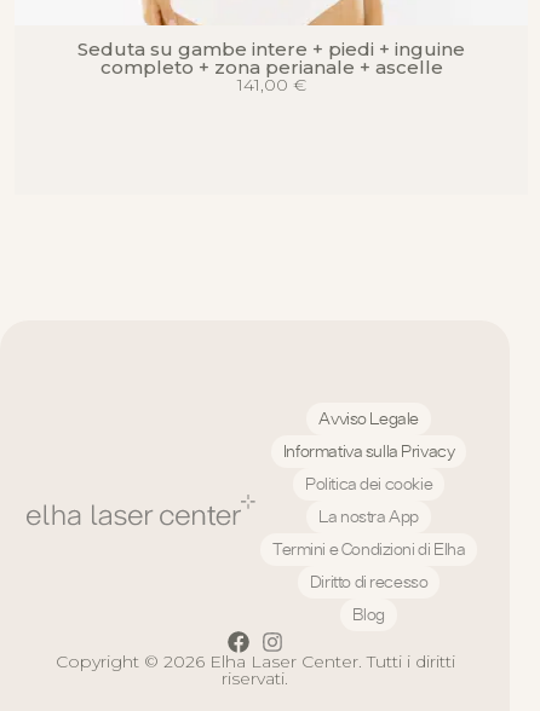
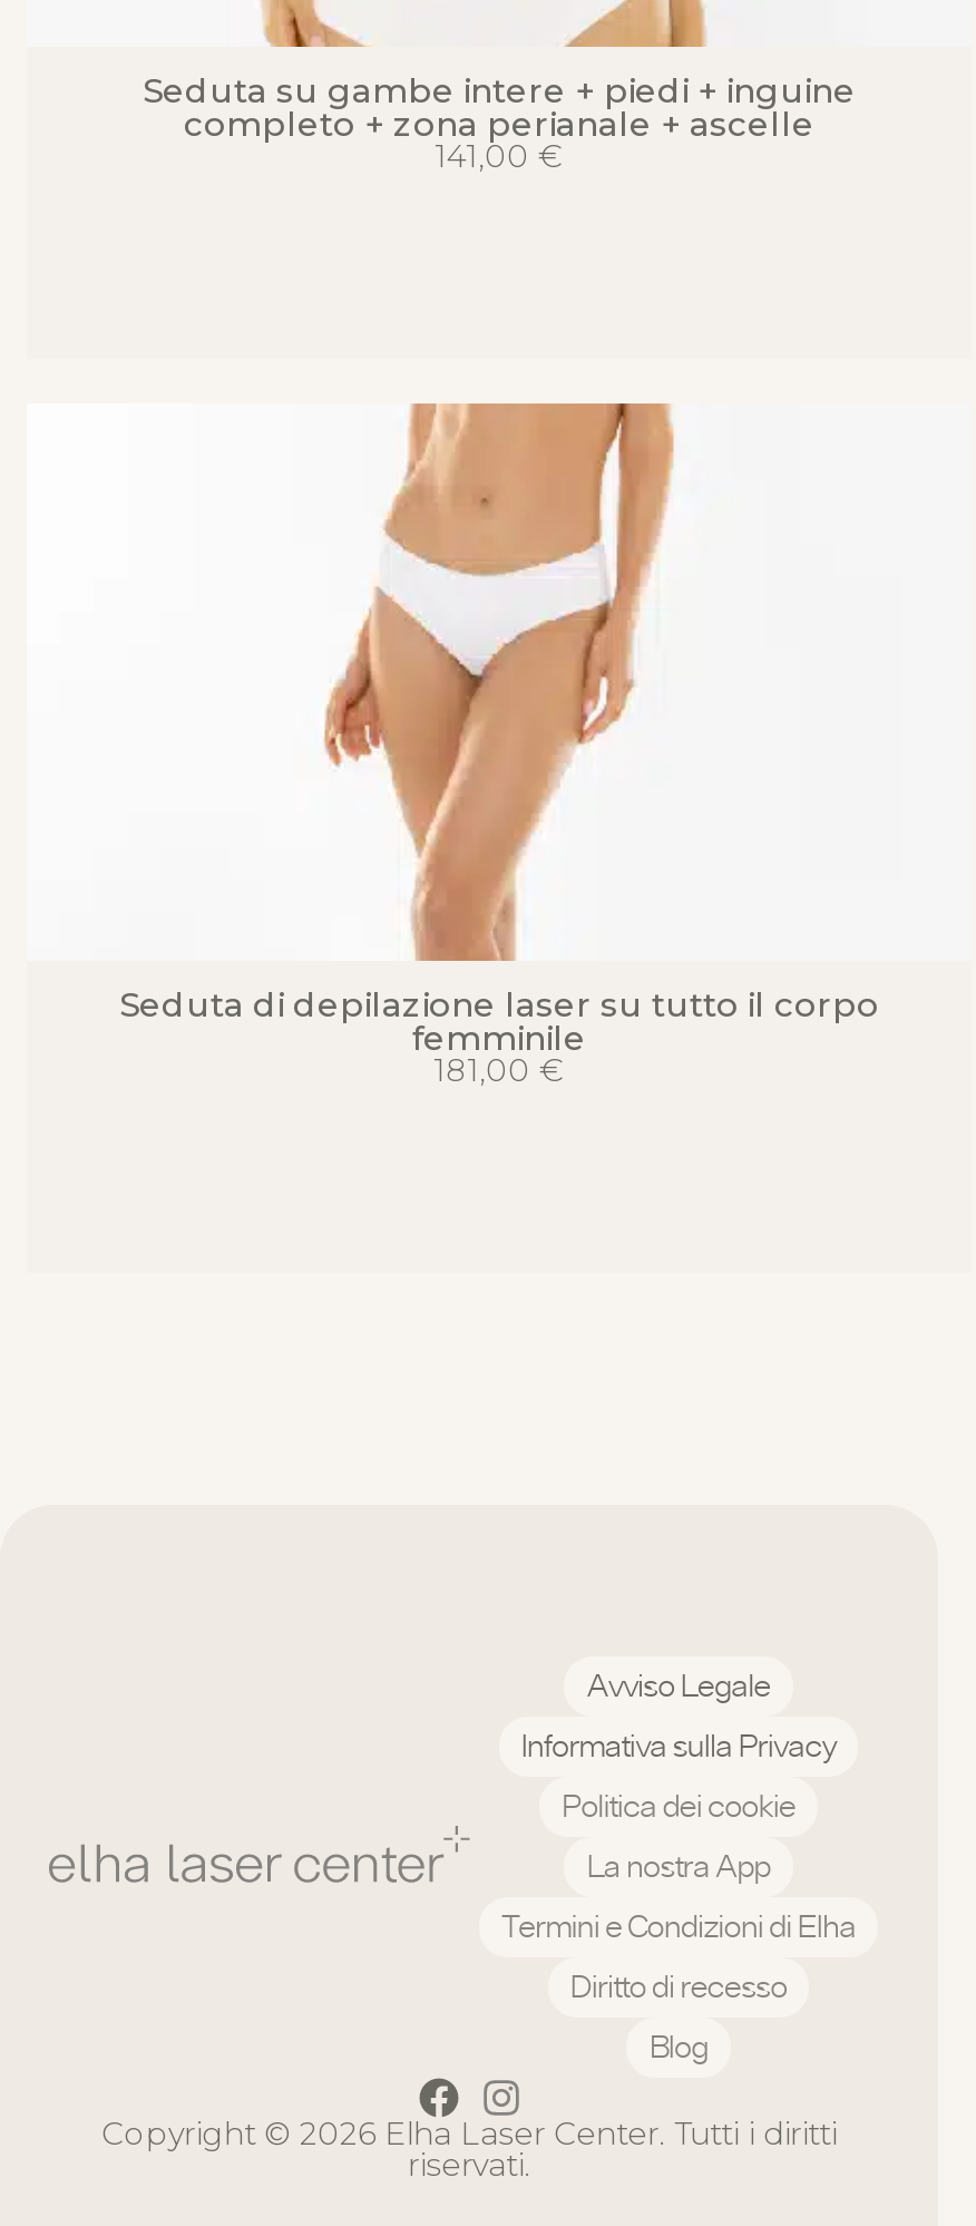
none -> [119,401,879,1091] [image] | Seduta di depilazione laser su tutto il corpo | femminile | 181,00 €

